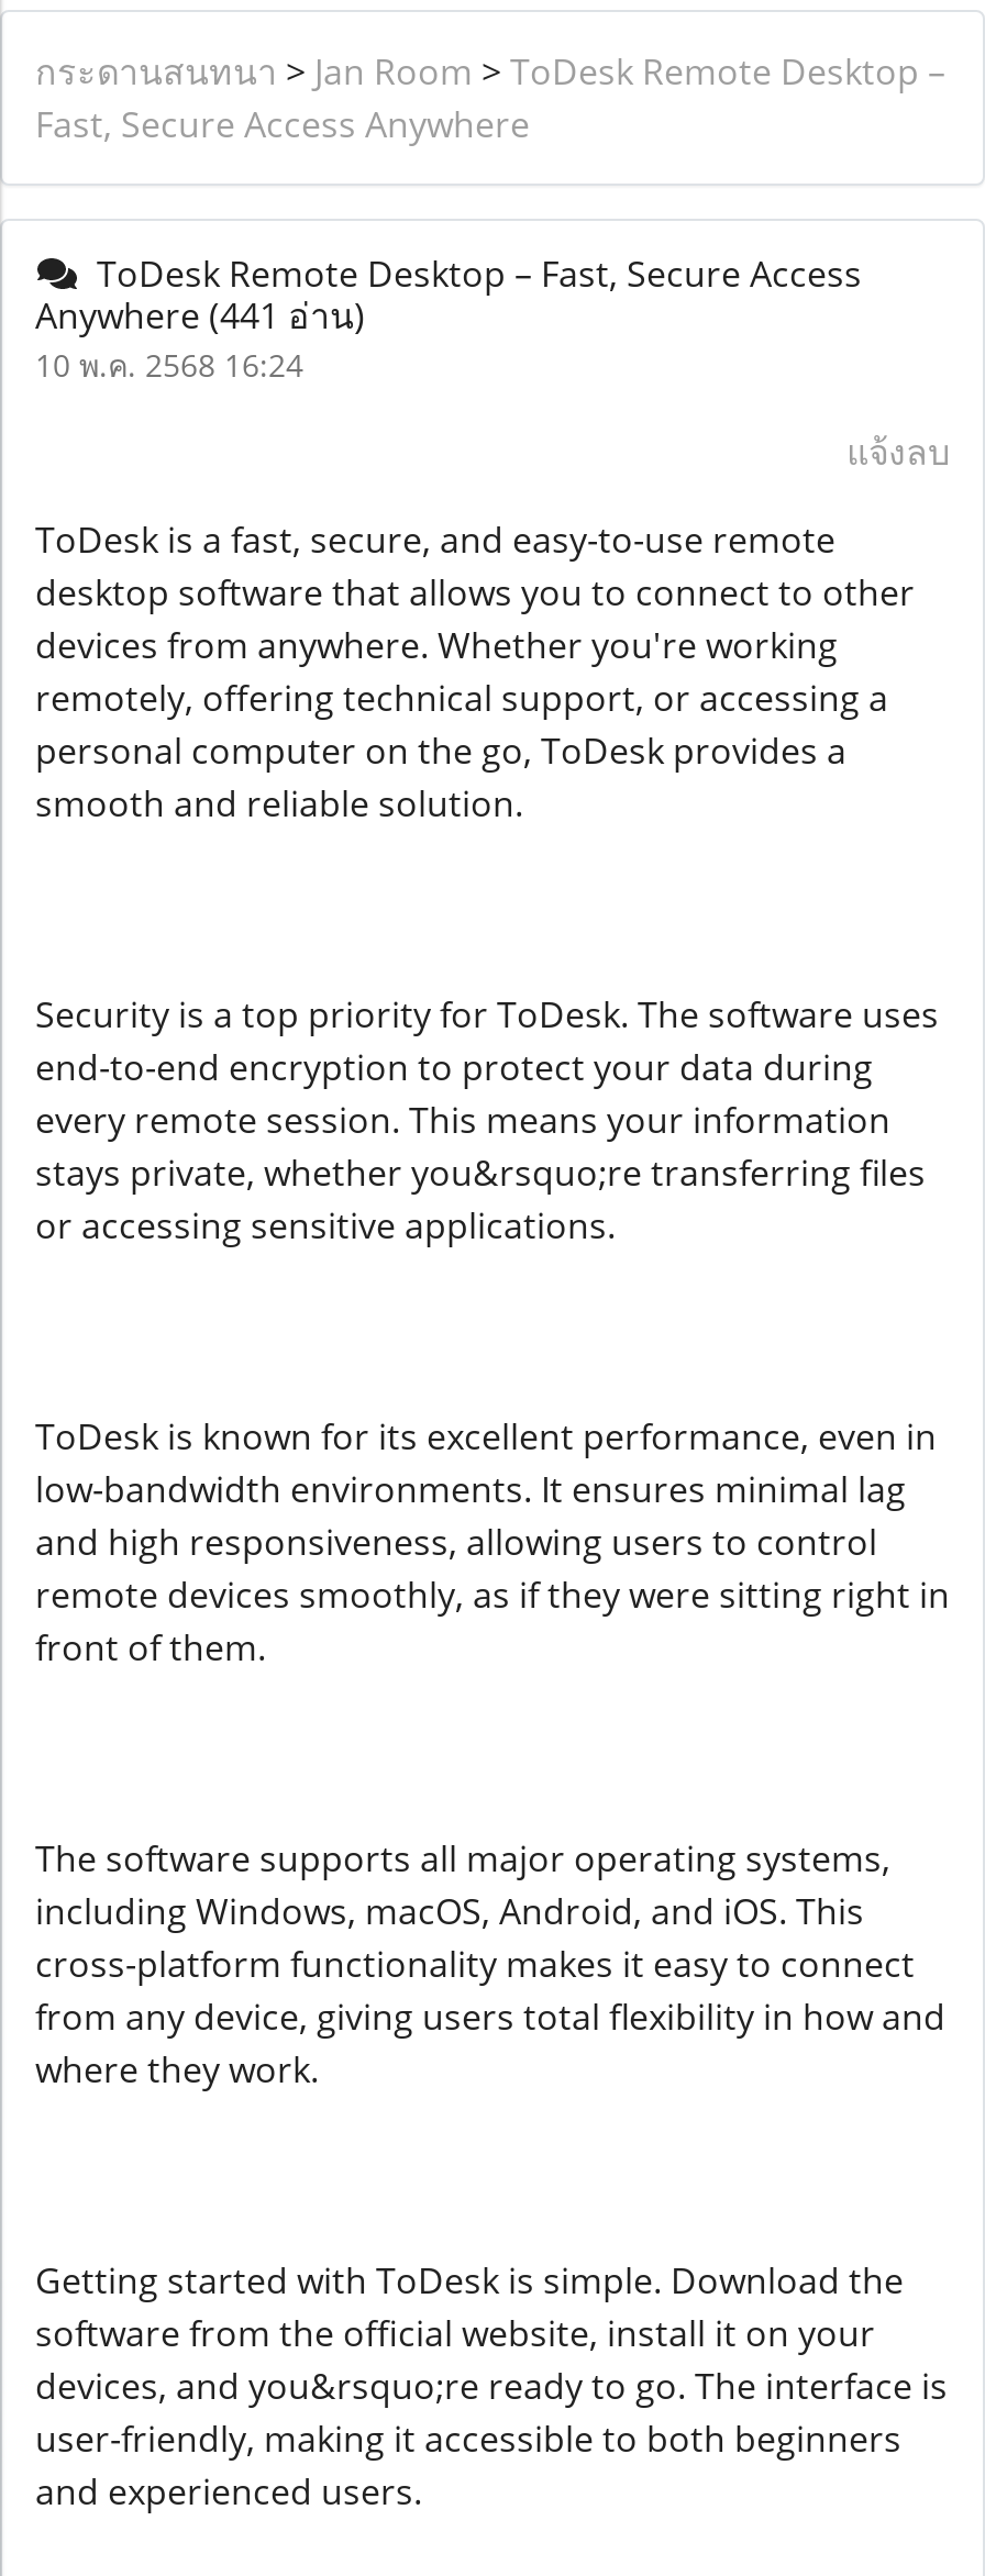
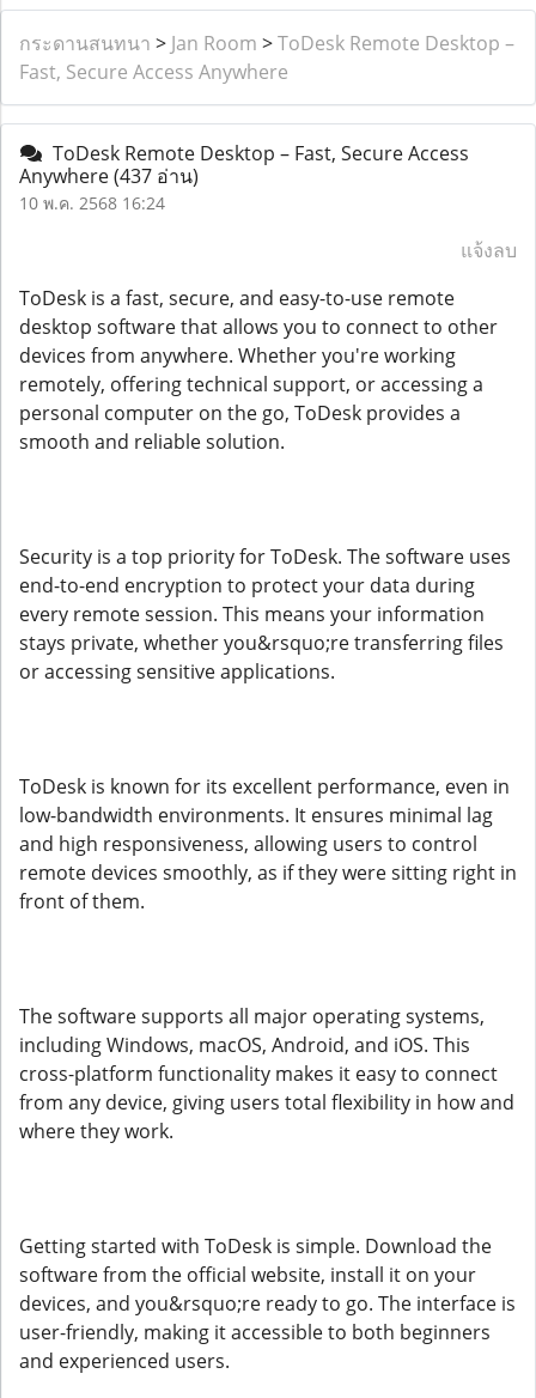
[35,291,365,340] Anywhere (441 อ่าน) -> [19,163,199,189] Anywhere (437 อ่าน)

